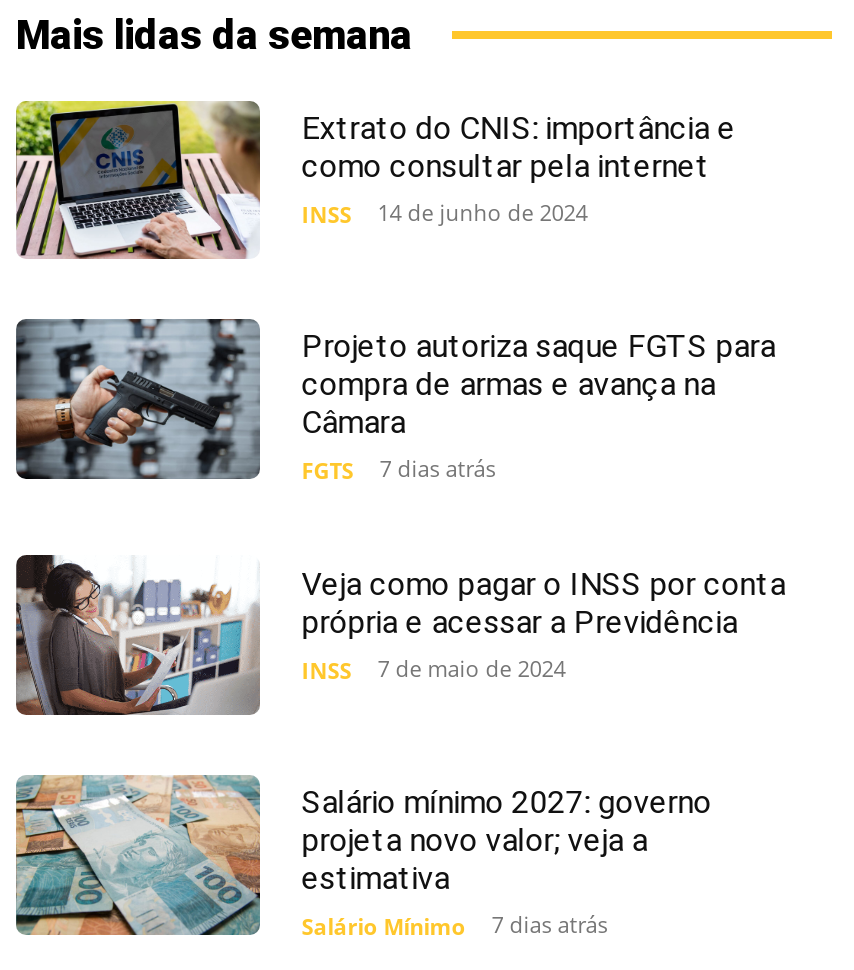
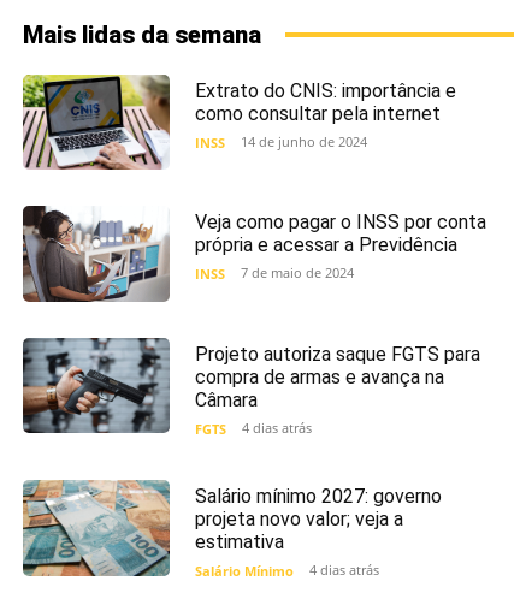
moved [14,317,776,486] -> [23,337,480,438]: [image] | Projeto autoriza saque FGTS para | compra de armas e avança na | Câmara | FGTS
[380,454,496,484] 7 dias atrás -> none
moved [12,553,786,717] -> [20,204,486,303]: [image] | Veja como pagar o INSS por conta | própria e acessar a Previdência | INSS | 7 de maio de 2024
none -> [242,418,312,436] 4 dias atrás
[302,909,608,941] Salário Mínimo 7 dias atrás -> [195,560,379,580] Salário Mínimo 4 dias atrás

